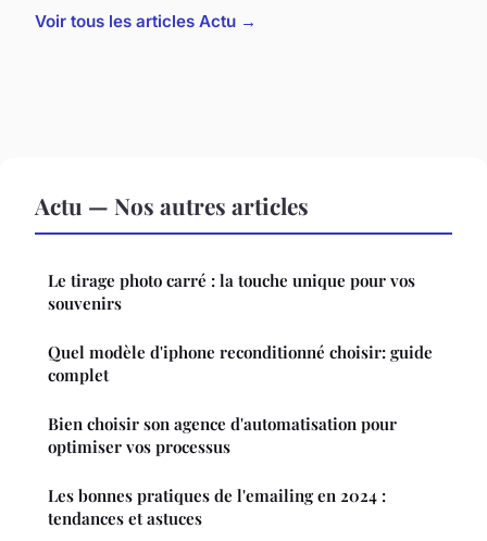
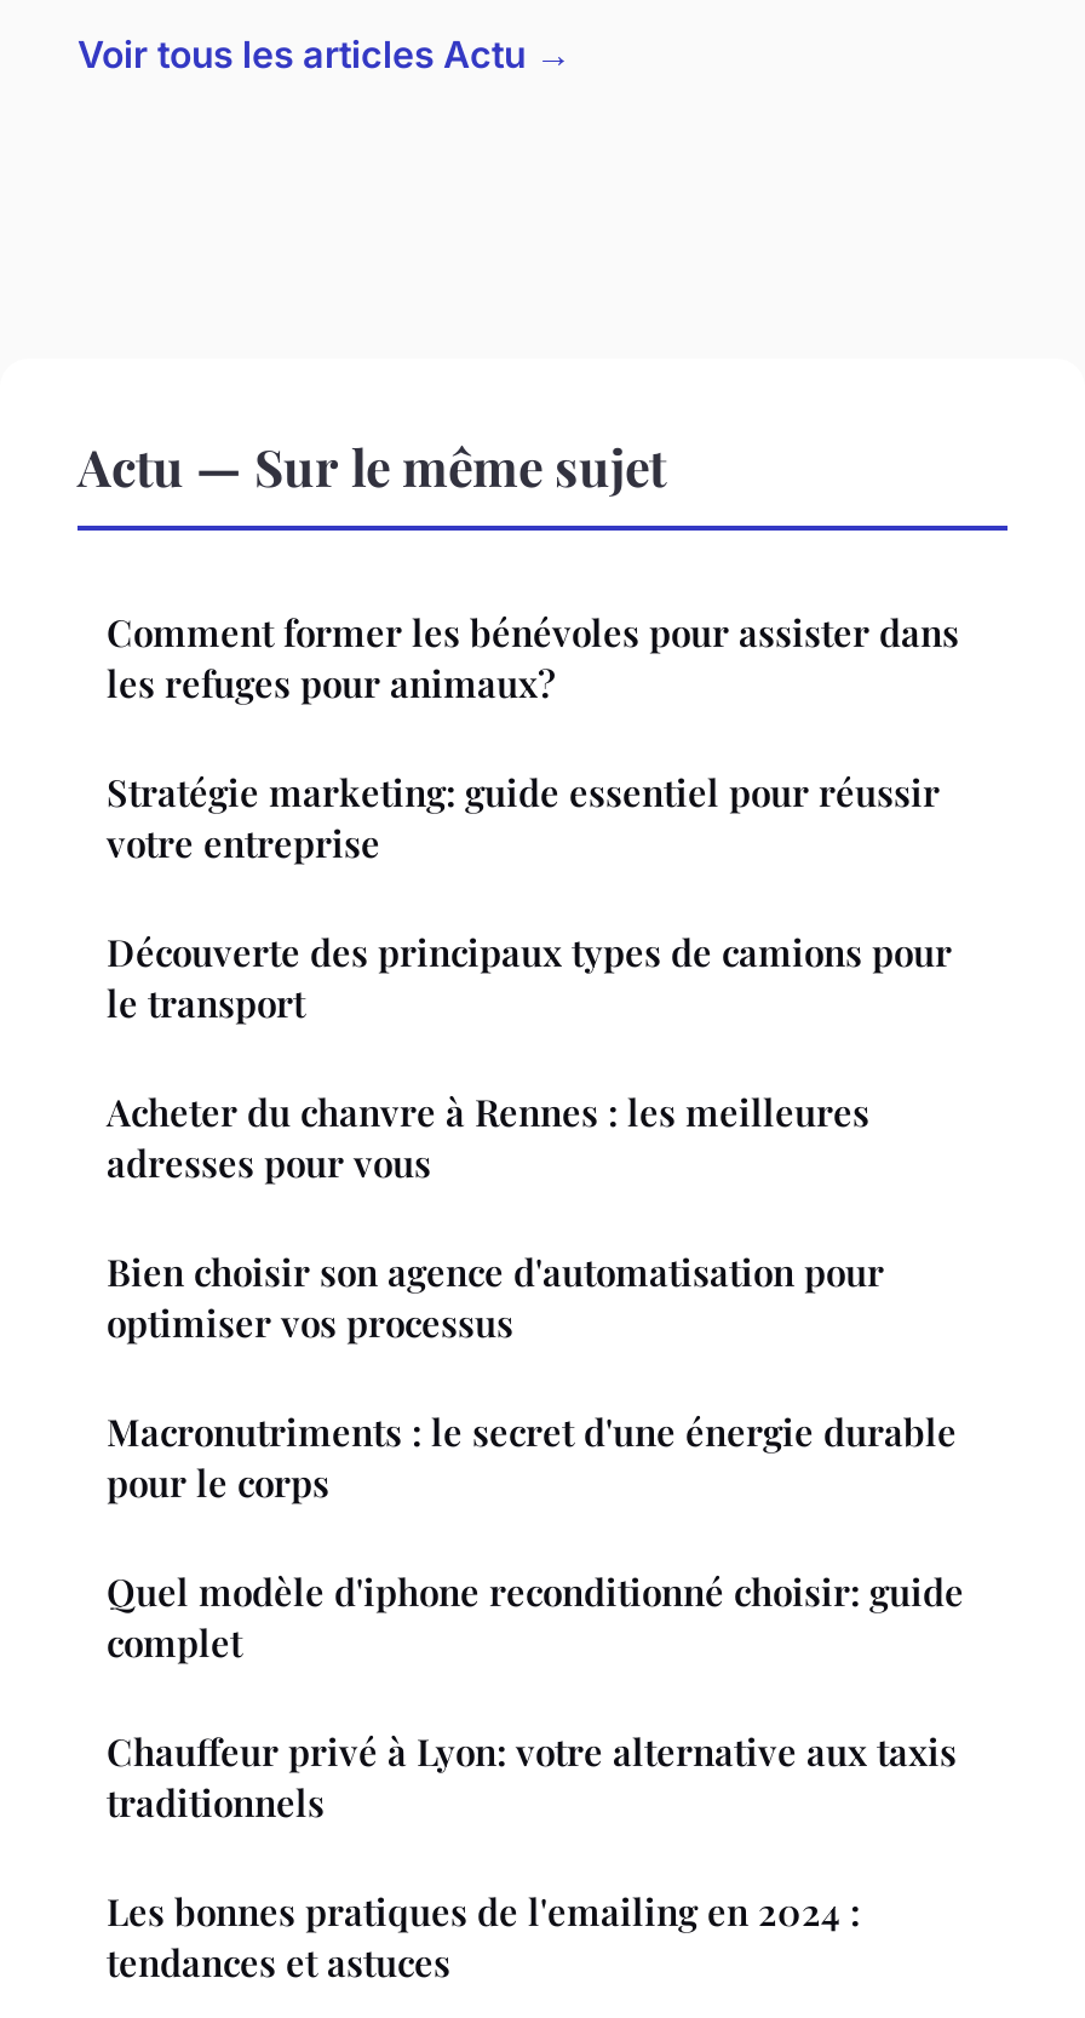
[35,191,415,314] Actu — Nos autres articles | Le tirage photo carré : la touche unique pour vos | souvenirs -> [77,432,959,1508] Actu — Sur le même sujet | Comment former les bénévoles pour assister dans | les refuges pour animaux? | Stratégie marketing: guide essentiel pour réussir | votre entreprise | Découverte des principaux types de camions pour | le transport | Acheter du chanvre à Rennes : les meilleures | adresses pour vous | Macronutriments : le secret d'une énergie durable | pour le corps
none -> [107,1728,957,1828] Chauffeur privé à Lyon: votre alternative aux taxis | traditionnels
moved [48,413,397,458] -> [107,1249,884,1348]: Bien choisir son agence d'automatisation pour | optimiser vos processus

